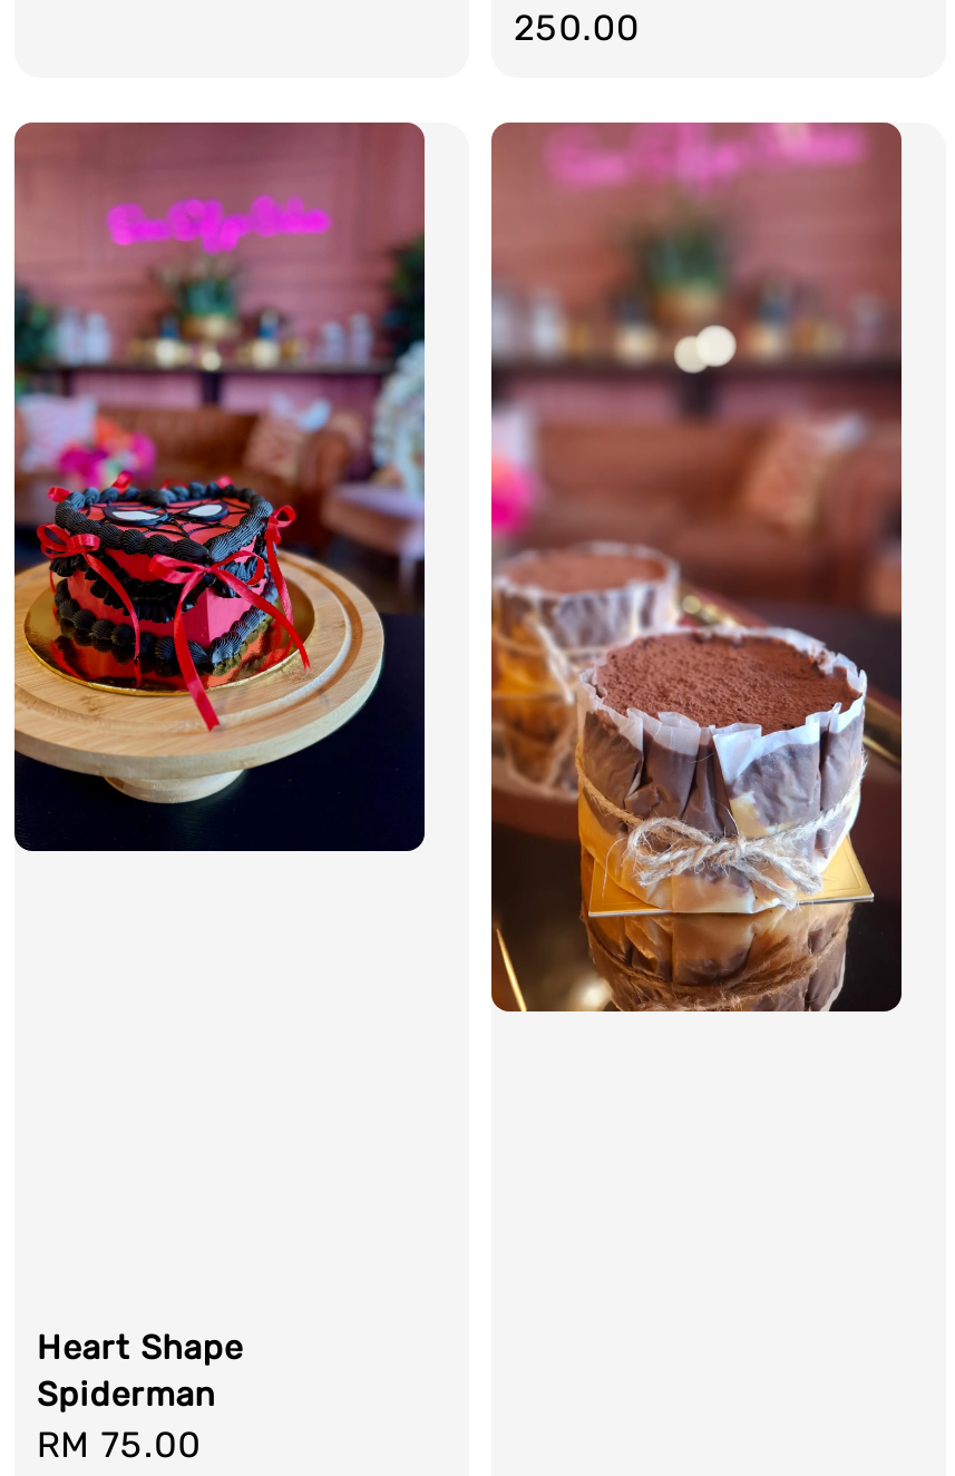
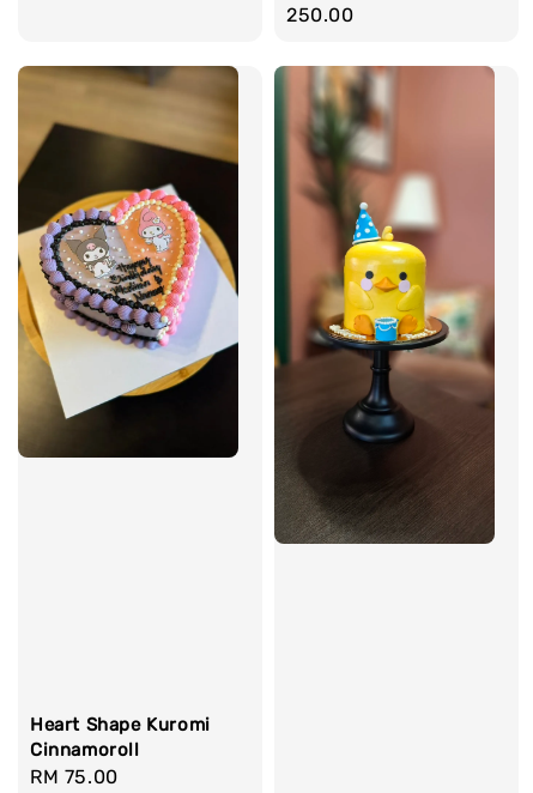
[12,123,427,851] [image] -> [17,66,240,458] [image]
[489,123,904,1011] [image] -> [273,66,496,545] [image]
[37,1329,243,1416] Heart Shape | Spiderman -> [30,714,211,761] Heart Shape Kuromi | Cinnamoroll

